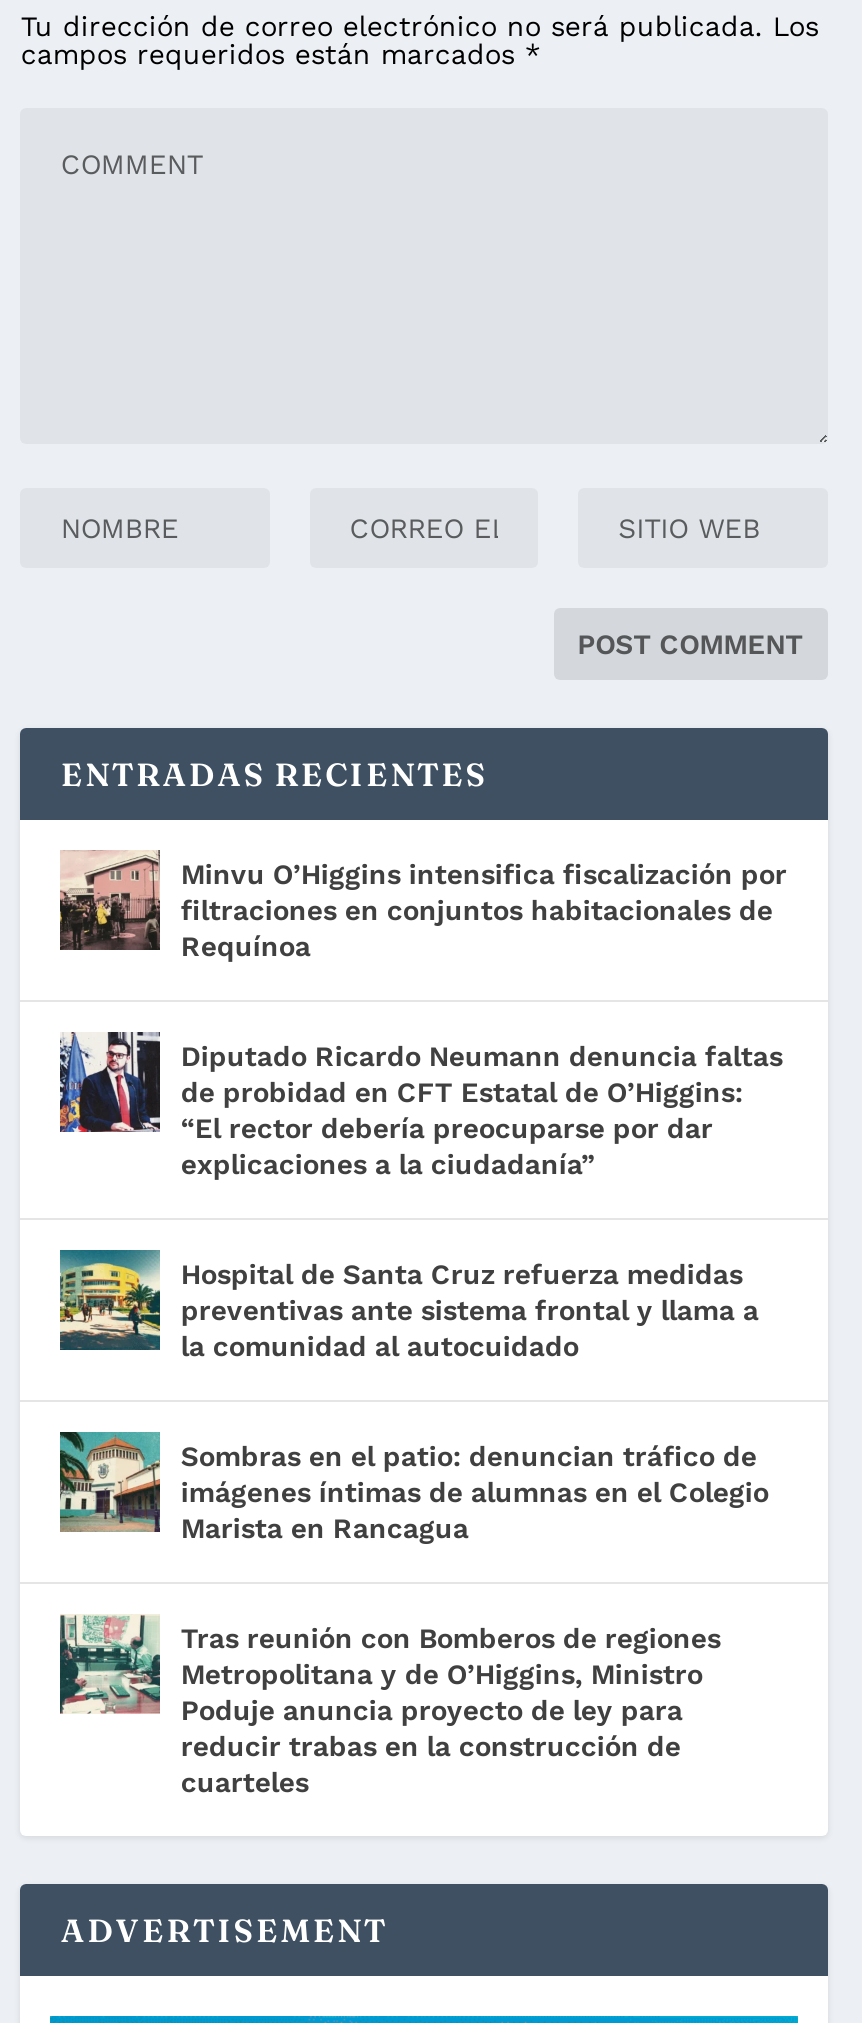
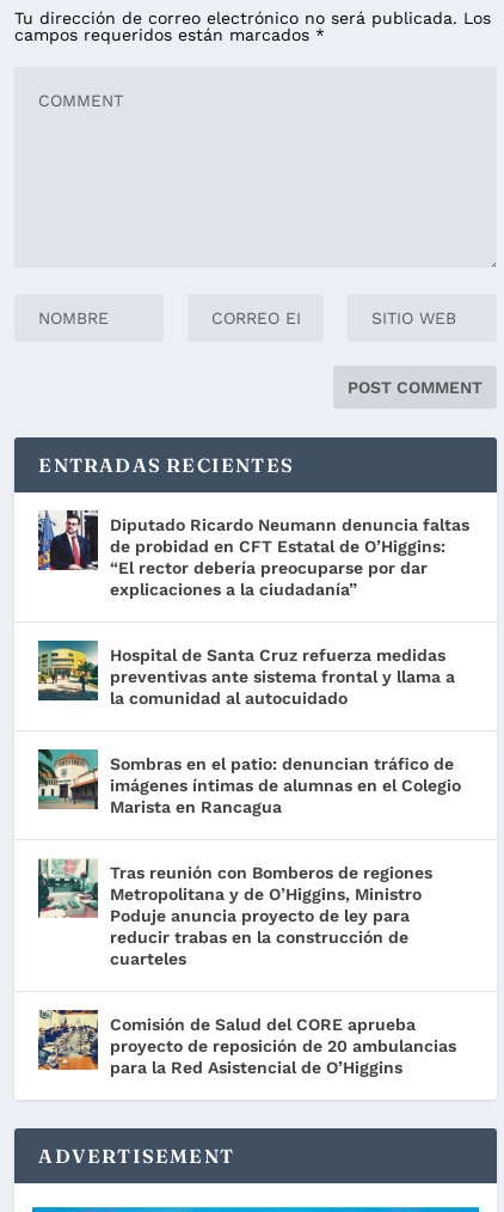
[58,851,787,961] [image] | Minvu O’Higgins intensifica fiscalización por | filtraciones en conjuntos habitacionales de | Requínoa -> none
moved [56,1029,783,1797] -> [36,509,470,968]: [image] | Diputado Ricardo Neumann denuncia faltas | de probidad en CFT Estatal de O’Higgins: | ... | reducir trabas en la construcción de | cuarteles
none -> [37,1009,457,1077] [image] | Comisión de Salud del CORE aprueba | proyecto de reposición de 20 ambulancias | para la Red Asistencial de O’Higgins

